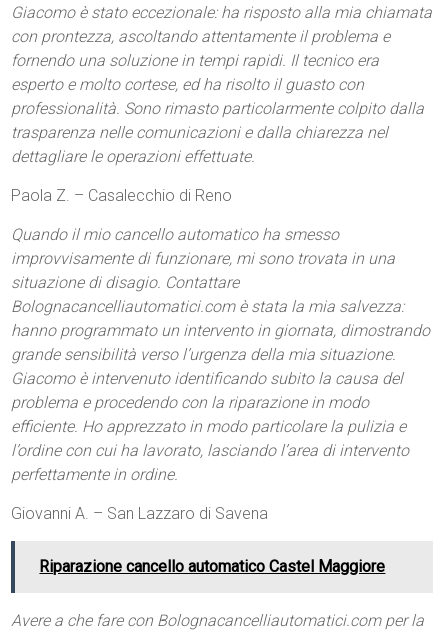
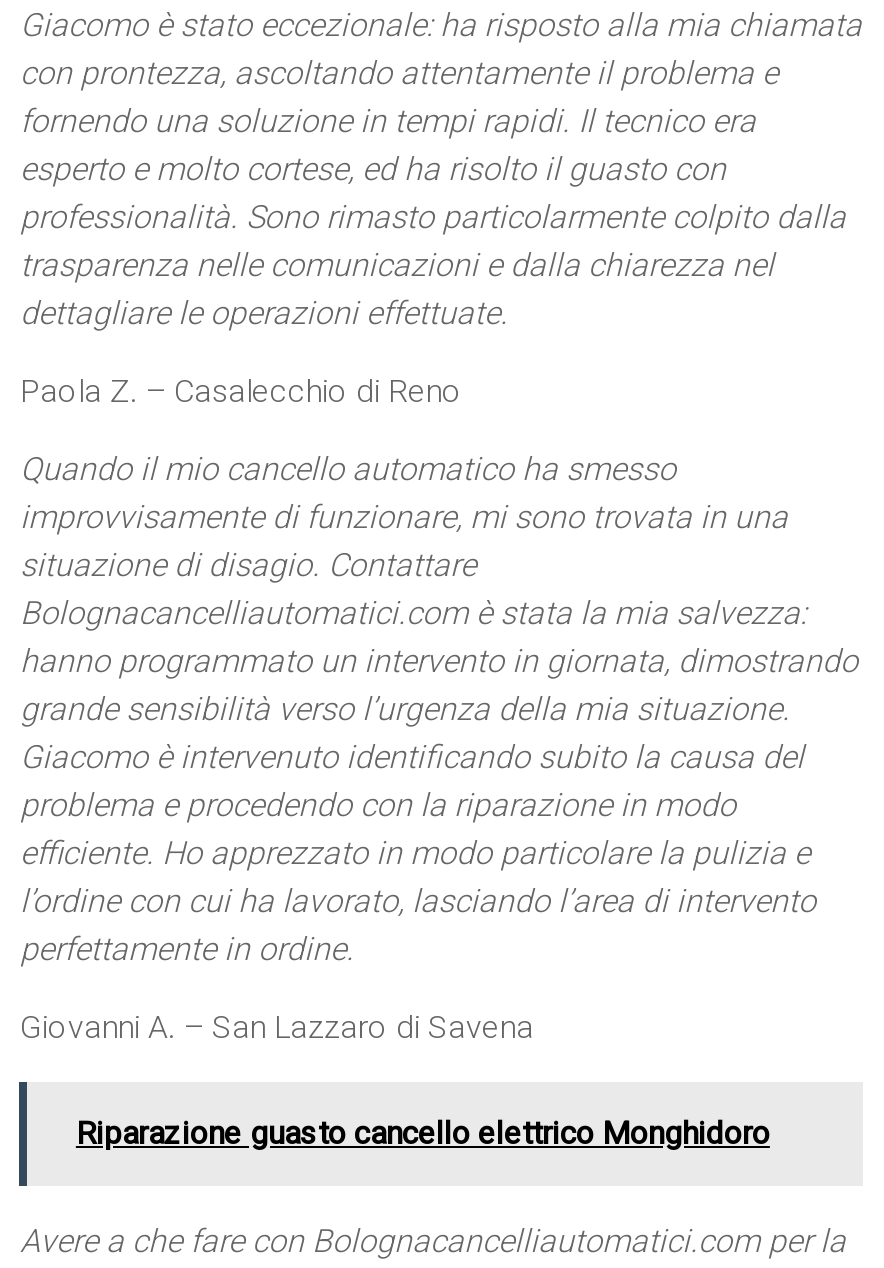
[39,557,385,576] Riparazione cancello automatico Castel Maggiore -> [76,1114,770,1152] Riparazione guasto cancello elettrico Monghidoro

